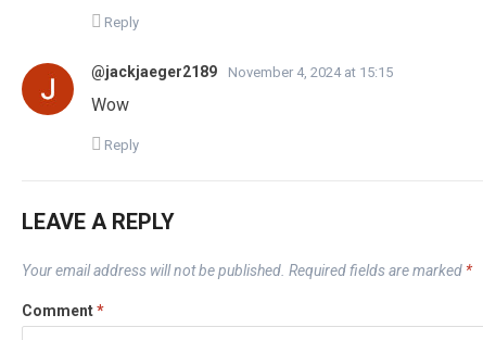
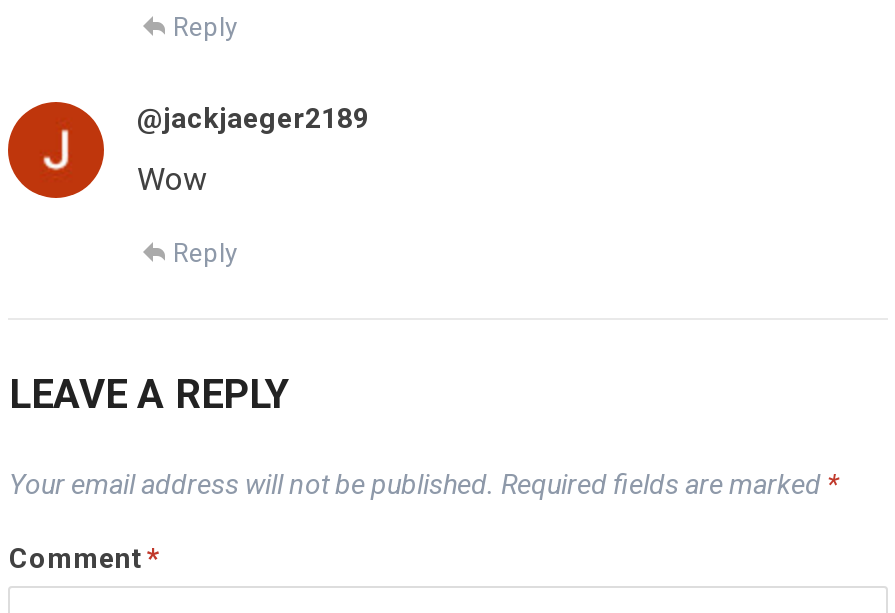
[4,62,59,116] [image] -> [6,99,108,201] [image]
[228,64,393,80] November 4, 2024 at 15:15 -> none

